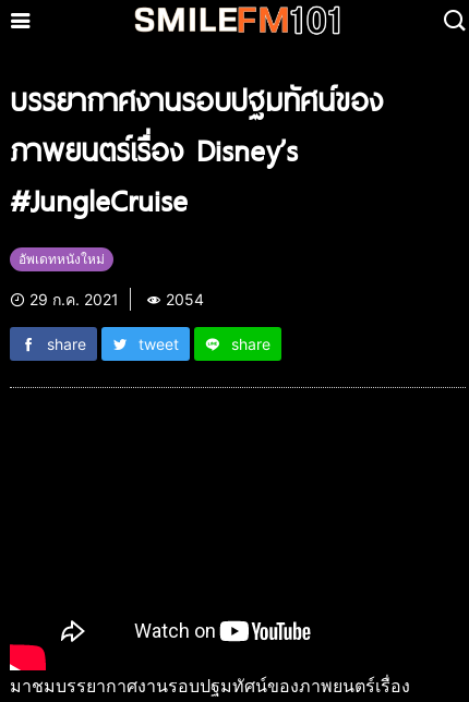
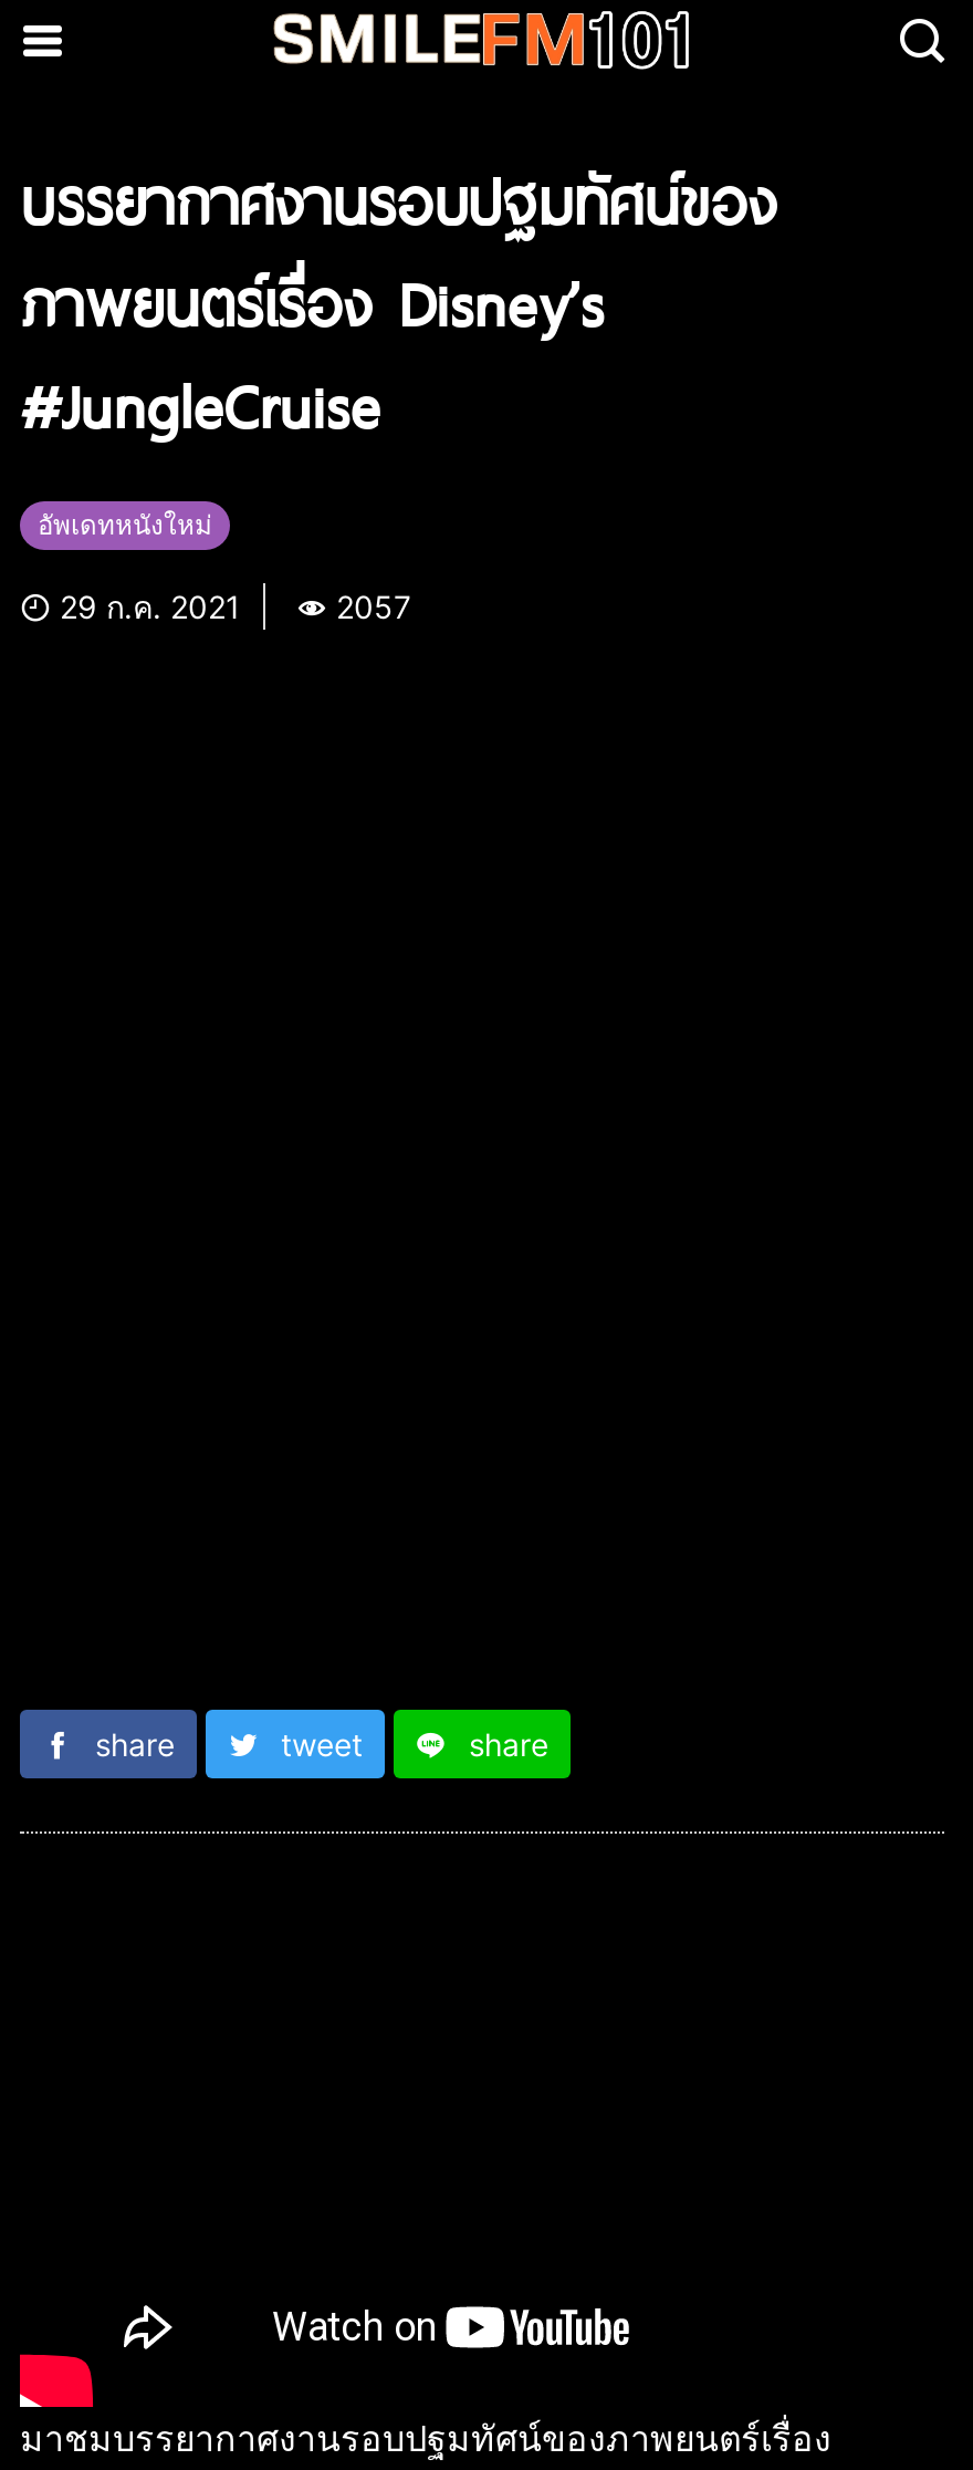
[161,290,204,308] 2054 -> [327,588,411,625] 2057

